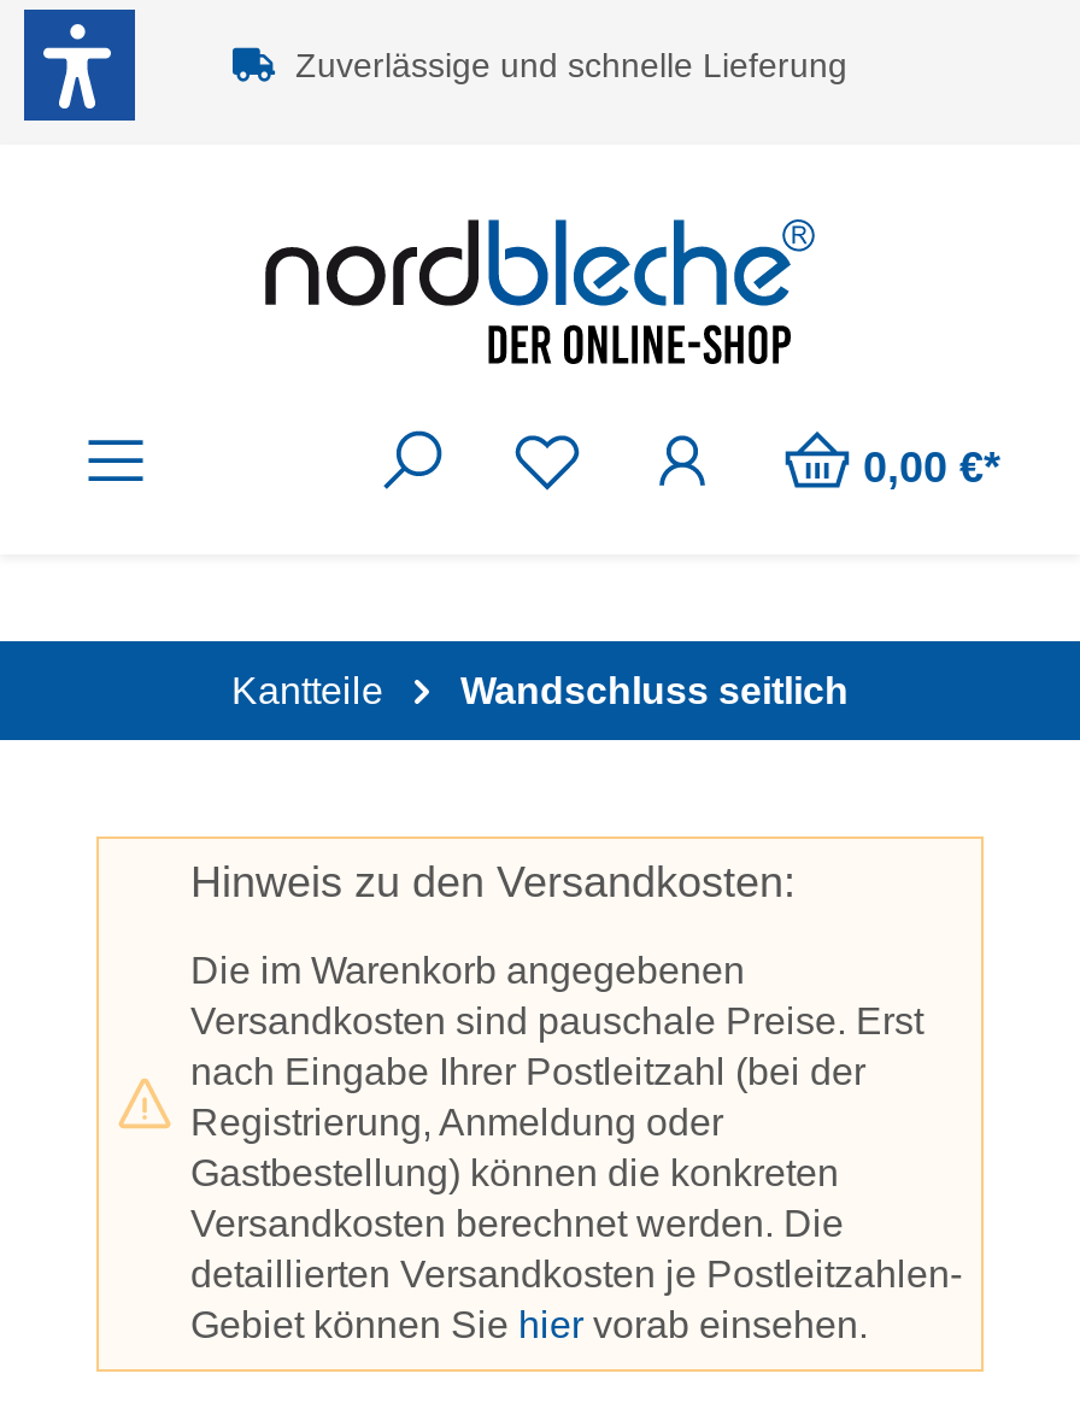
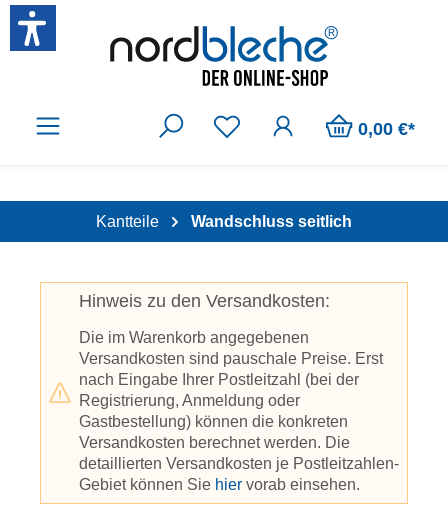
[295,46,847,84] Zuverlässige und schnelle Lieferung -> none

